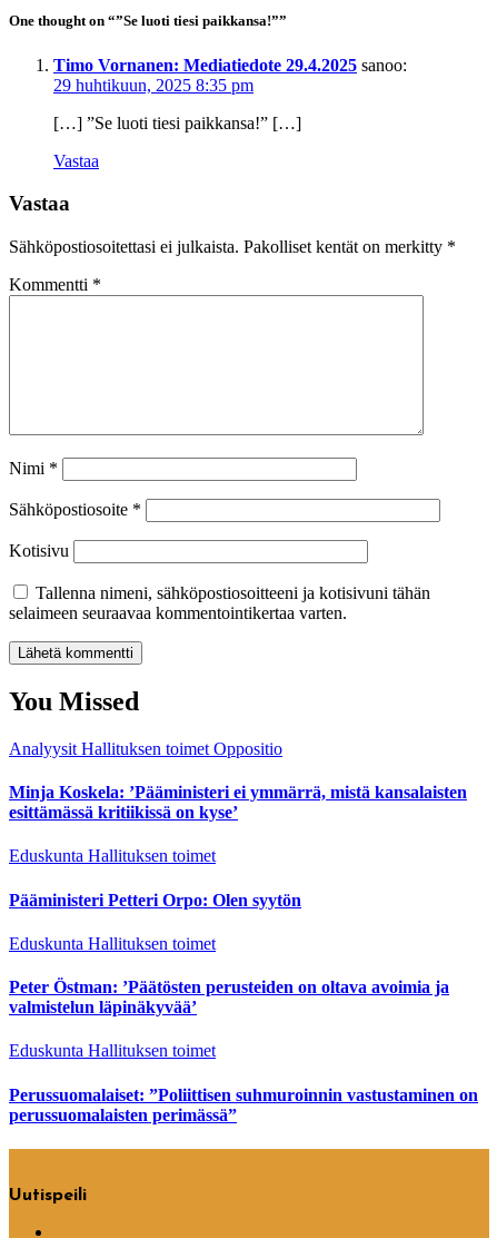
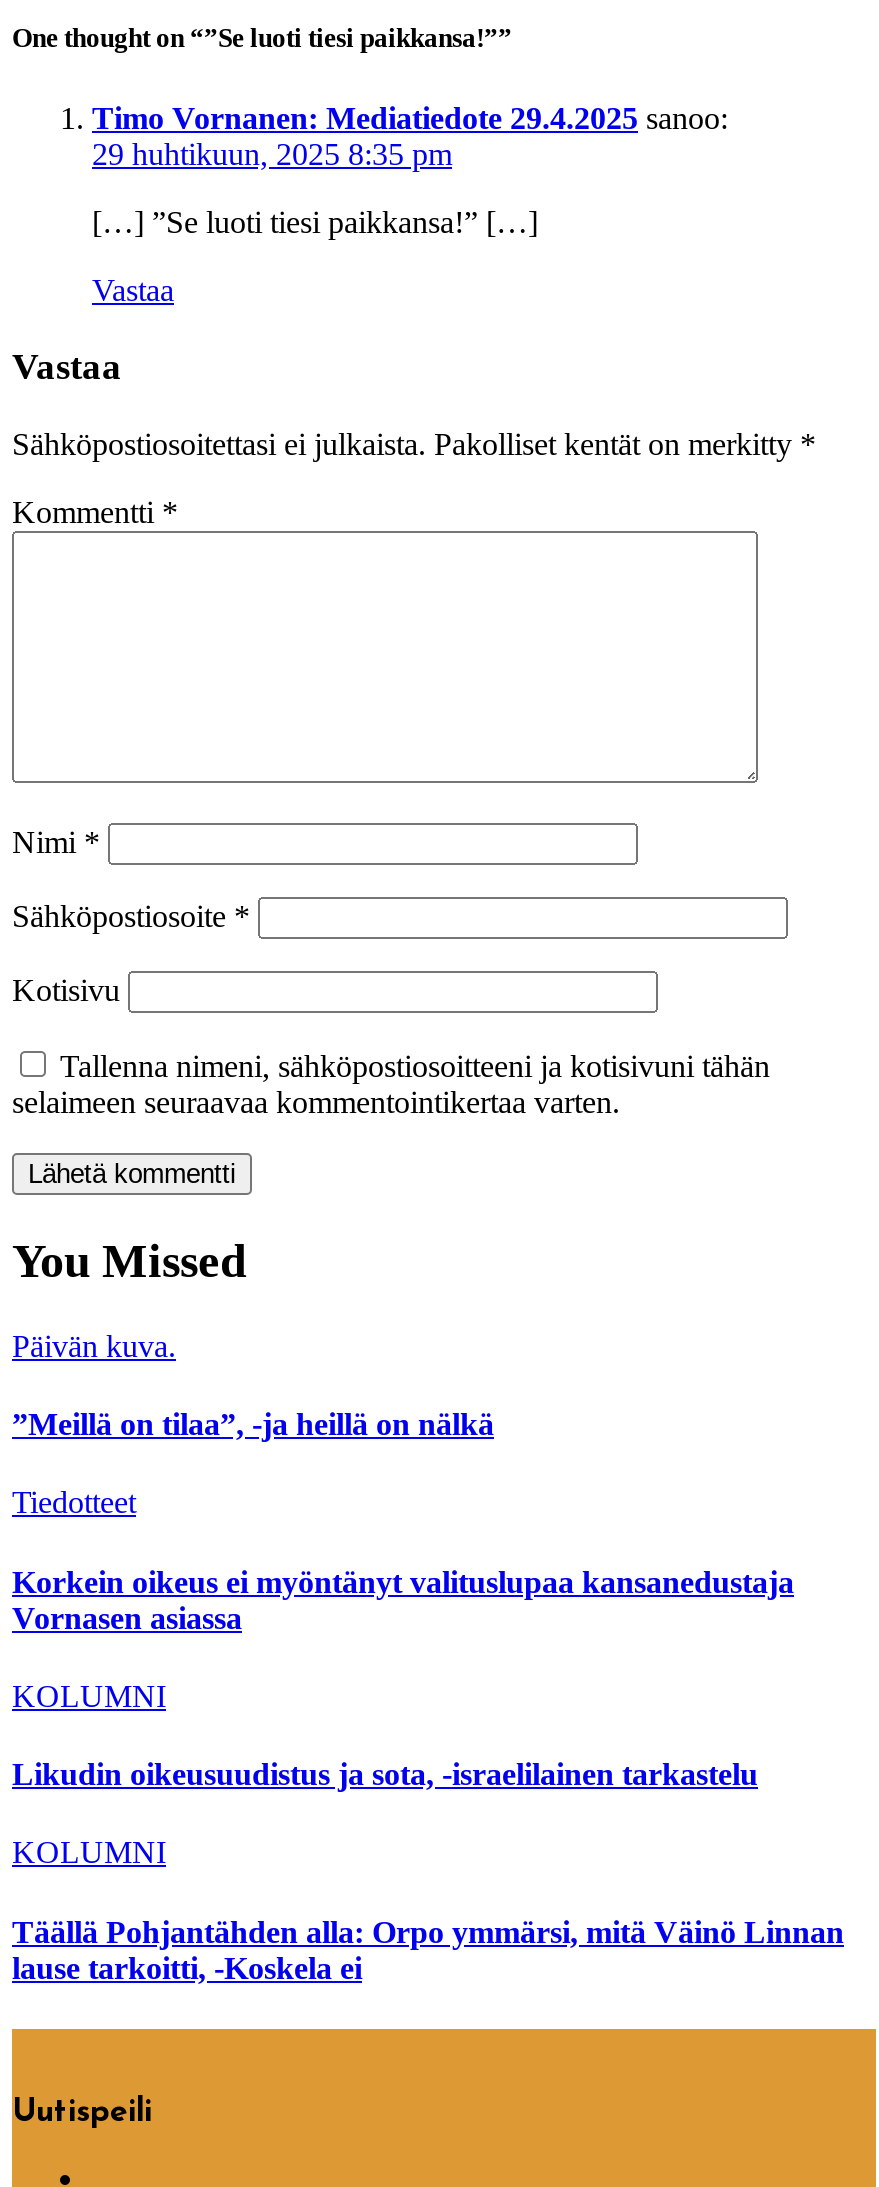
[9,739,282,758] Analyysit Hallituksen toimet Oppositio -> [12,1329,176,1363] Päivän kuva.
[9,783,467,822] Minja Koskela: ’Pääministeri ei ymmärrä, mistä kansalaisten | esittämässä kritiikissä on kyse’ -> [12,1407,494,1441] ”Meillä on tilaa”, -ja heillä on nälkä
[9,847,216,865] Eduskunta Hallituksen toimet -> [12,1486,136,1520] Tiedotteet
[9,890,301,909] Pääministeri Petteri Orpo: Olen syytön -> [12,1564,794,1634] Korkein oikeus ei myöntänyt valituslupaa kansanedustaja | Vornasen asiassa
[9,934,216,953] Eduskunta Hallituksen toimet -> [12,1679,166,1713] KOLUMNI
[9,978,449,1017] Peter Östman: ’Päätösten perusteiden on oltava avoimia ja | valmistelun läpinäkyvää’ -> [12,1757,758,1791] Likudin oikeusuudistus ja sota, -israelilainen tarkastelu
[9,1041,216,1060] Eduskunta Hallituksen toimet -> [12,1836,166,1870] KOLUMNI
[9,1085,478,1124] Perussuomalaiset: ”Poliittisen suhmuroinnin vastustaminen on | perussuomalaisten perimässä” -> [12,1914,844,1984] Täällä Pohjantähden alla: Orpo ymmärsi, mitä Väinö Linnan | lause tarkoitti, -Koskela ei

